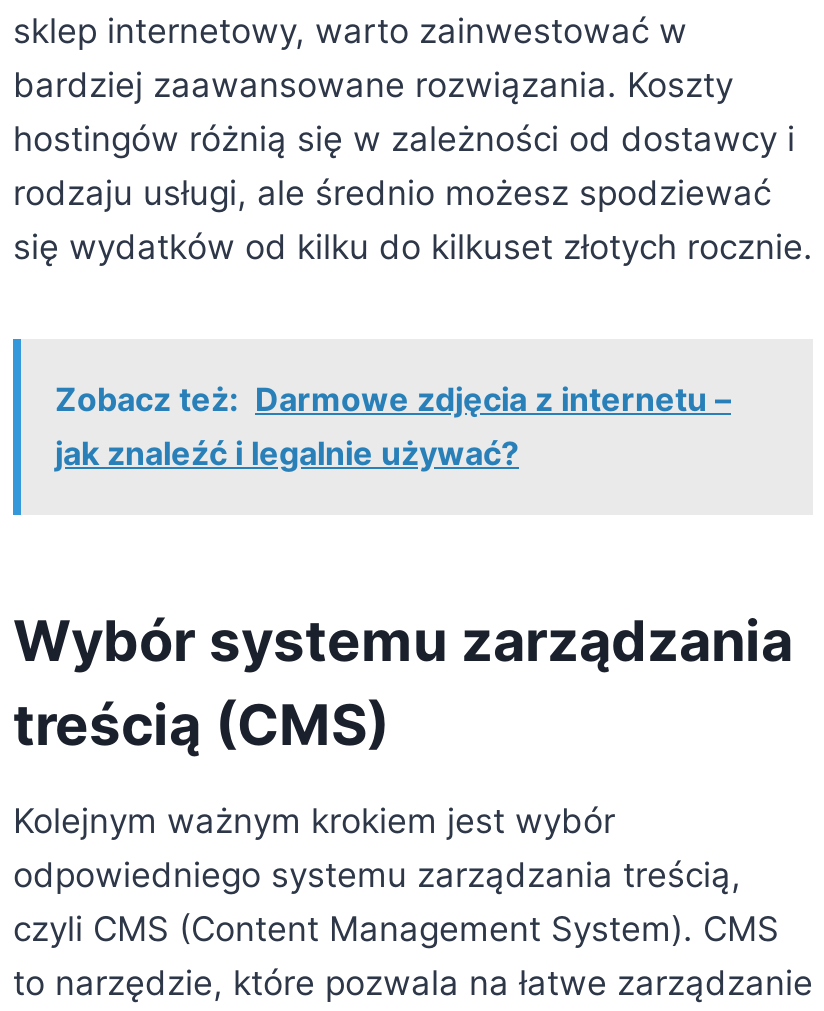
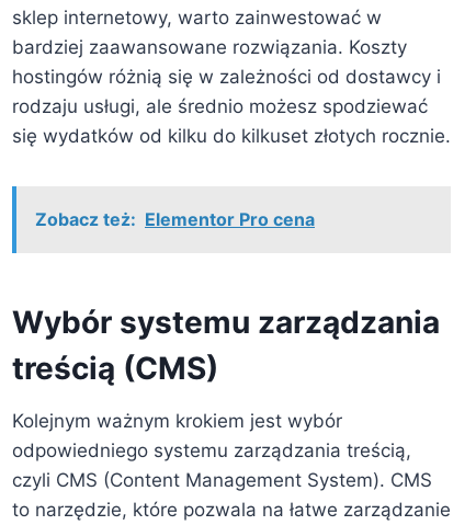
[55,378,731,472] Zobacz też: Darmowe zdjęcia z internetu – | jak znaleźć i legalnie używać? -> [35,208,315,230] Zobacz też: Elementor Pro cena

